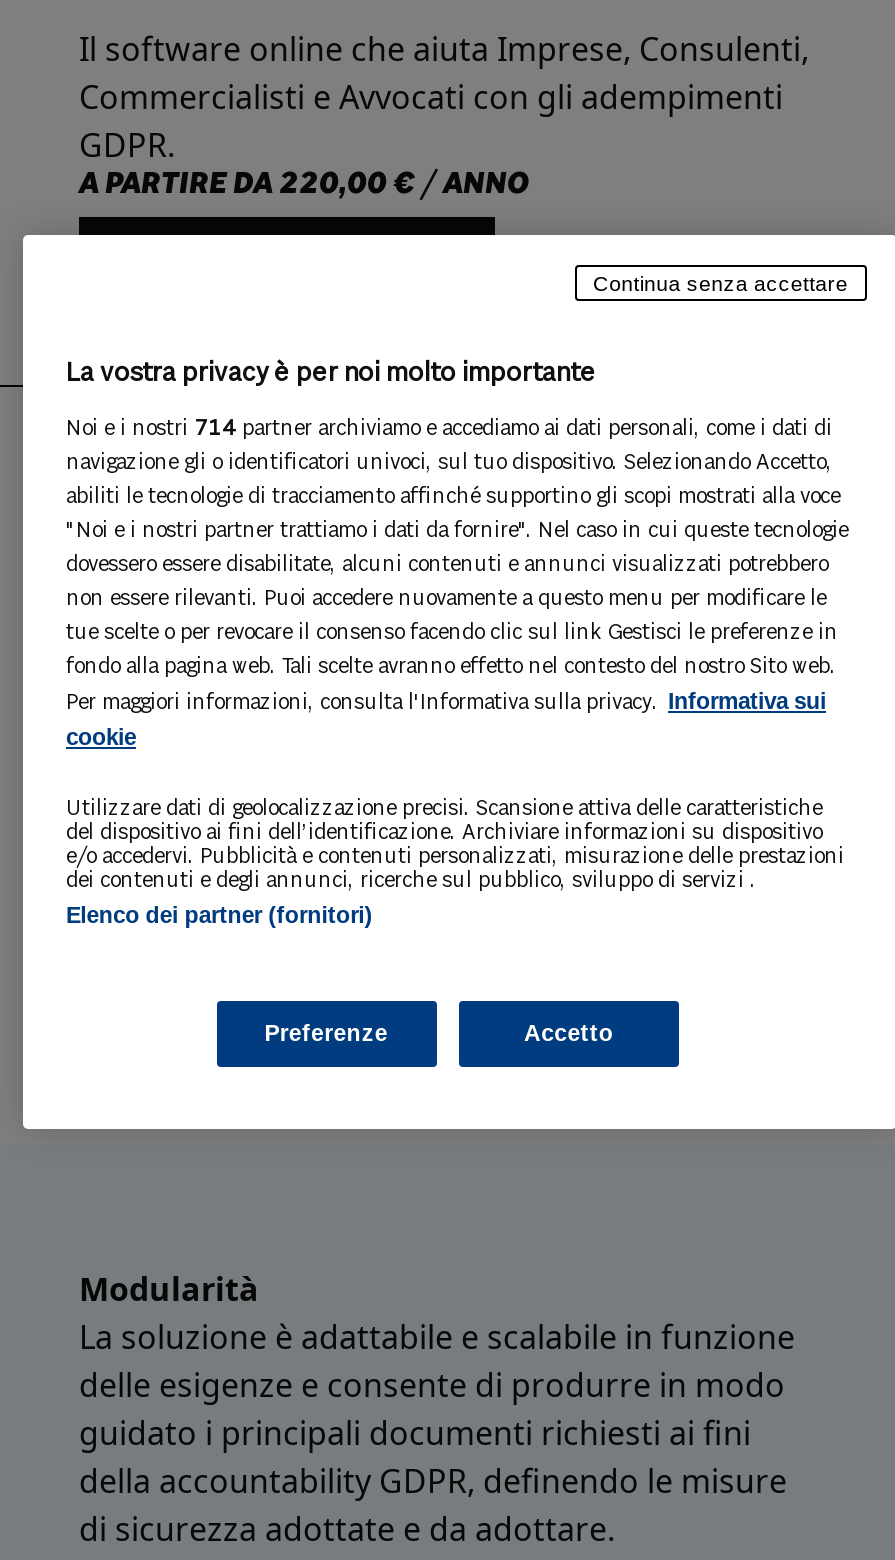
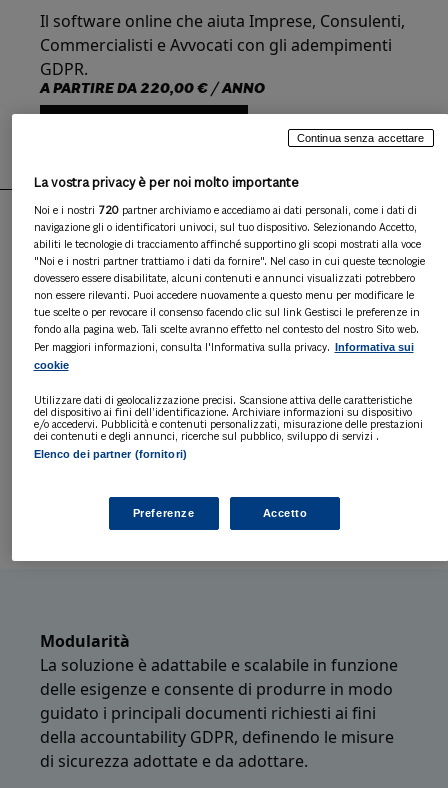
[66,418,832,442] Noi e i nostri 714 partner archiviamo e accediamo ai dati personali, come i dati di -> [33,205,416,217] Noi e i nostri 720 partner archiviamo e accediamo ai dati personali, come i dati di

